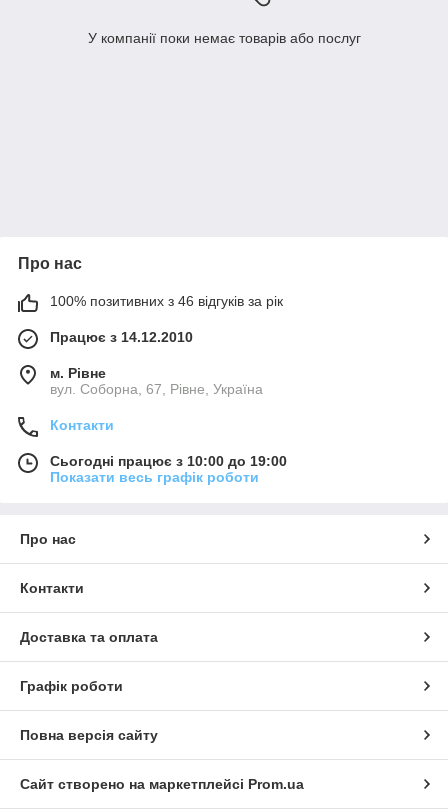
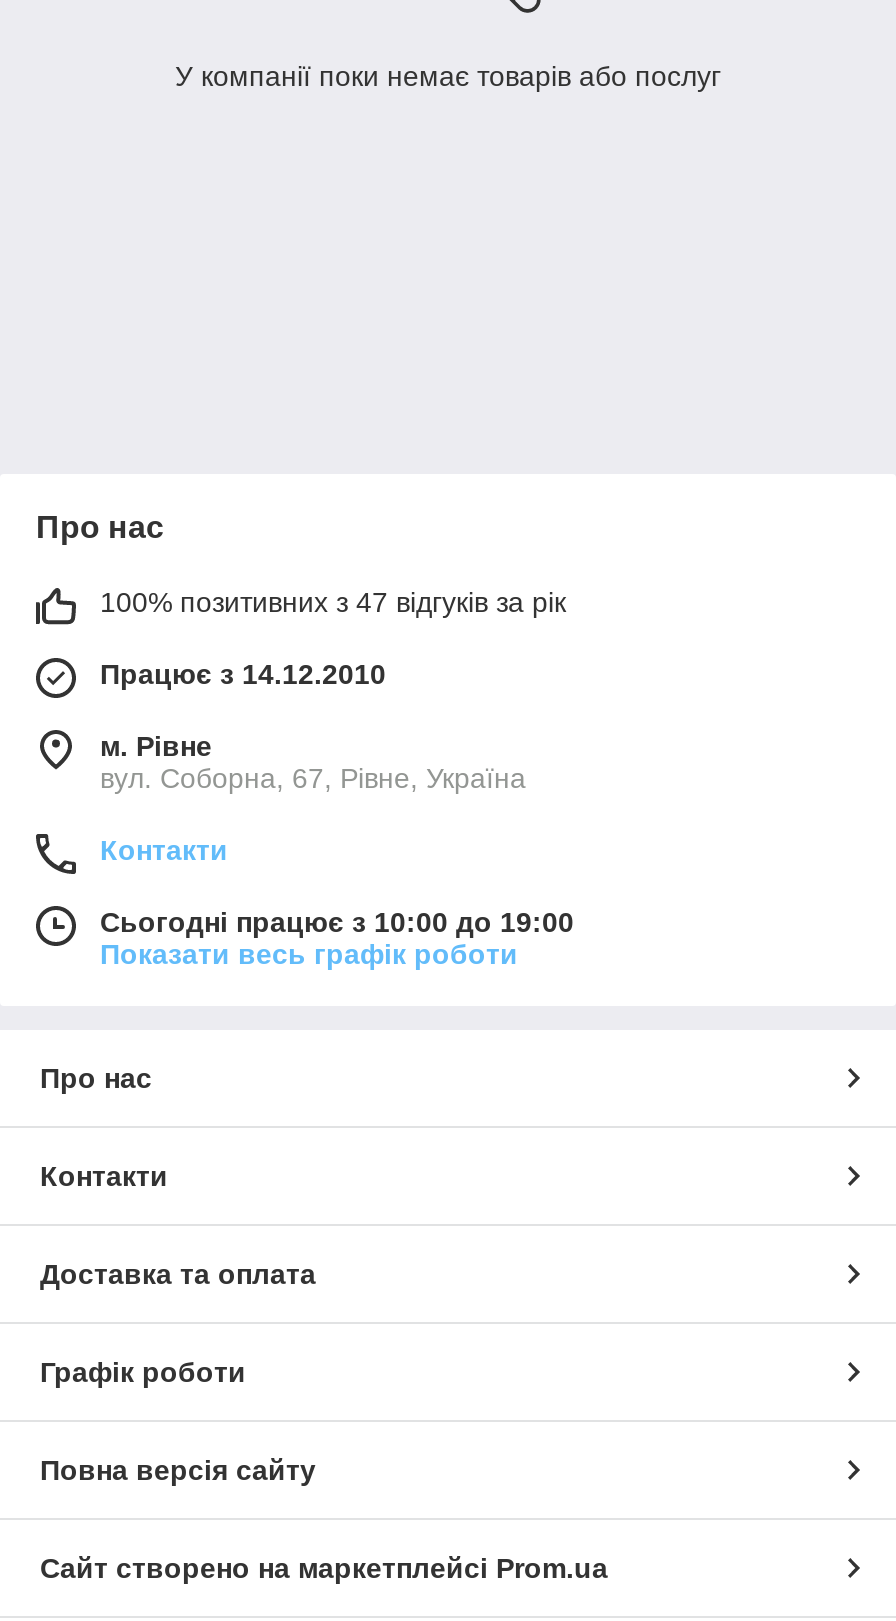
[50,293,283,309] 100% позитивних з 46 відгуків за рік -> [100,587,566,619] 100% позитивних з 47 відгуків за рік

